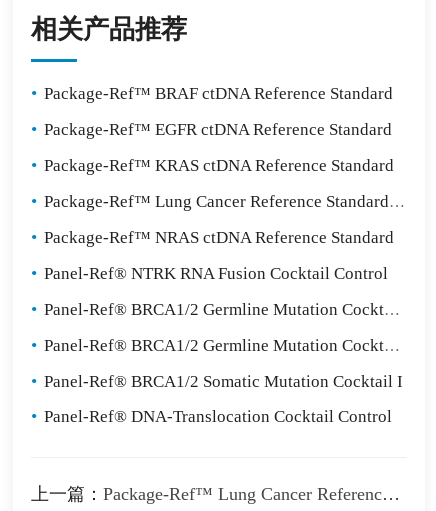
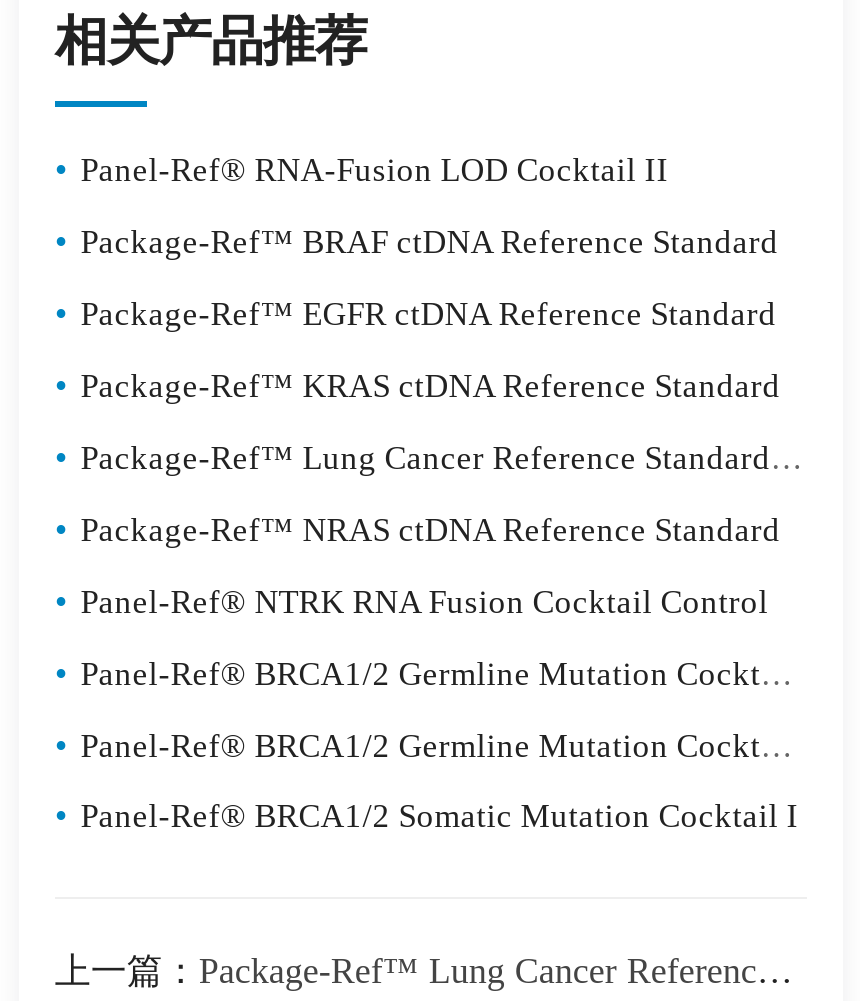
none -> [55,149,669,189] • Panel-Ref® RNA-Fusion LOD Cocktail II
moved [31,83,403,390] -> [55,221,799,836]: • Package-Ref™ BRAF ctDNA Reference Standard | • Package-Ref™ EGFR ctDNA Reference Standard | • Package-Ref™ KRAS ctDNA Reference Standard | • Package-Ref™ NRAS ctDNA Reference Standard | • Panel-Ref® NTRK RNA Fusion Cocktail Control | • Panel-Ref® BRCA1/2 Somatic Mutation Cocktail I
[31,406,392,426] • Panel-Ref® DNA-Translocation Cocktail Control -> none

